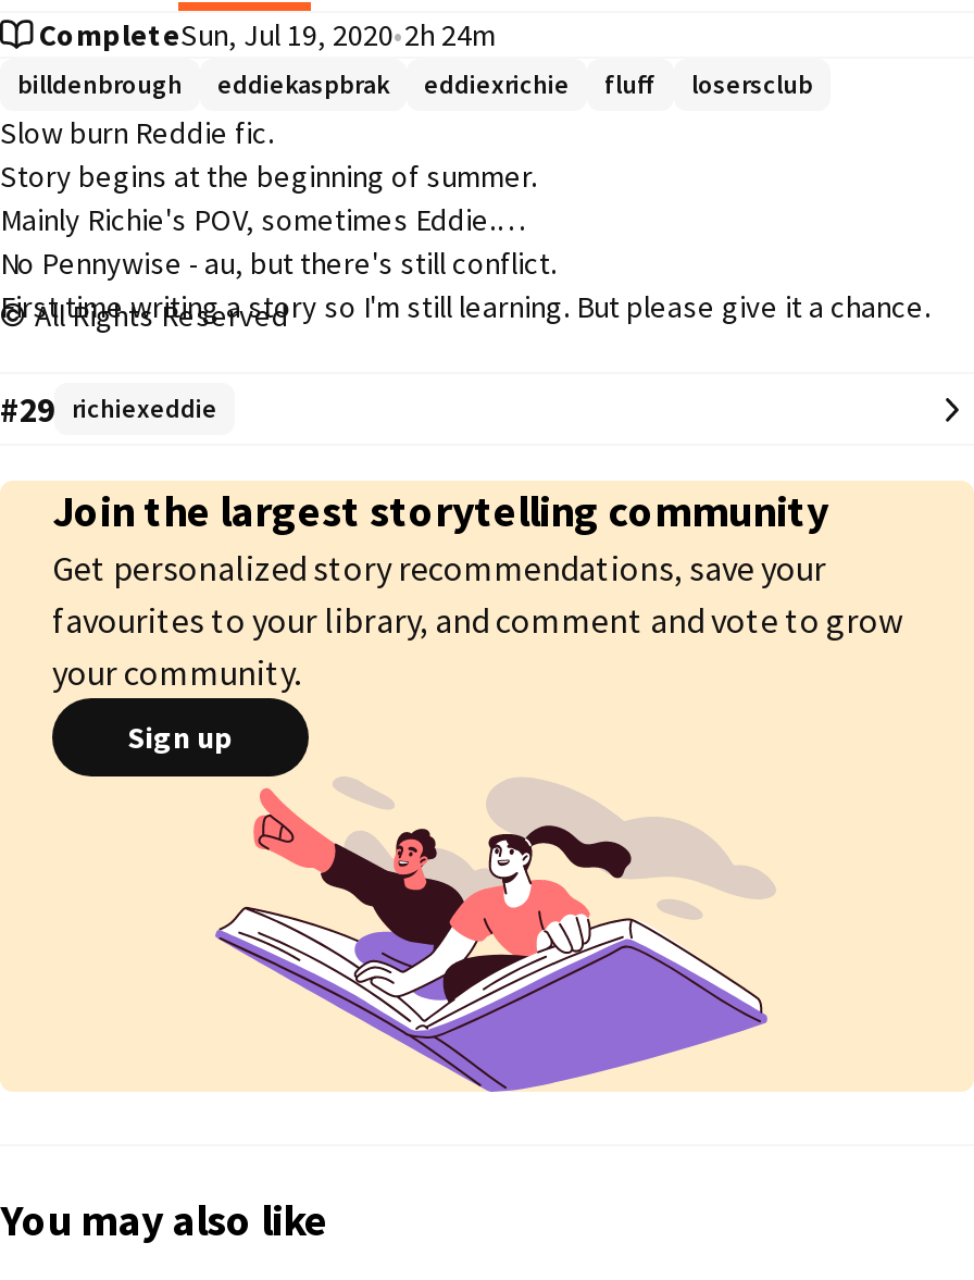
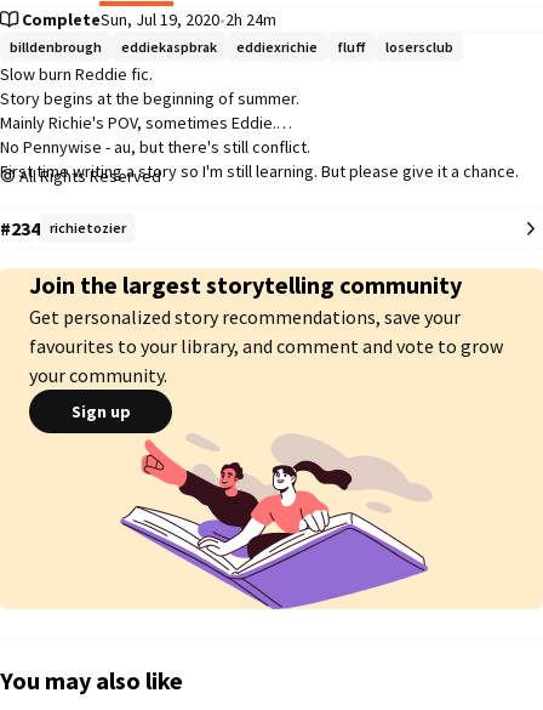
[0,387,217,431] #29 richiexeddie -> [0,216,126,240] #234 richietozier

